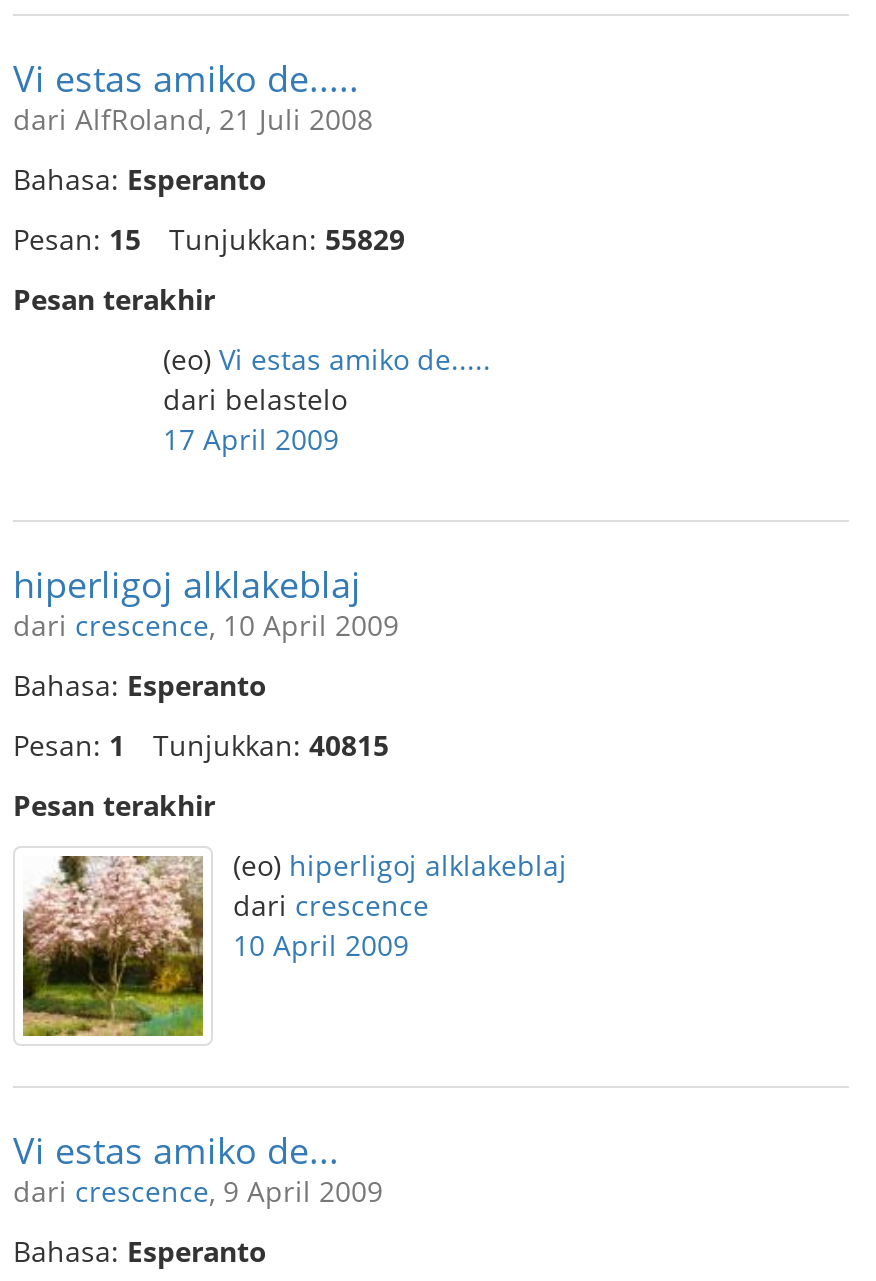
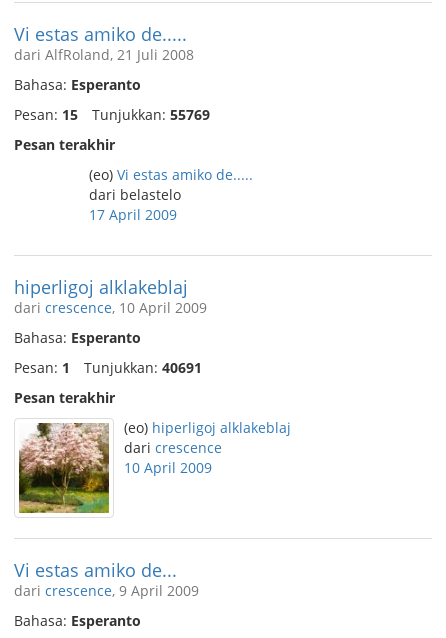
[13,220,405,258] Pesan: 15 Tunjukkan: 55829 -> [14,105,210,124] Pesan: 15 Tunjukkan: 55769
[13,726,389,764] Pesan: 1 Tunjukkan: 40815 -> [14,358,202,377] Pesan: 1 Tunjukkan: 40691

